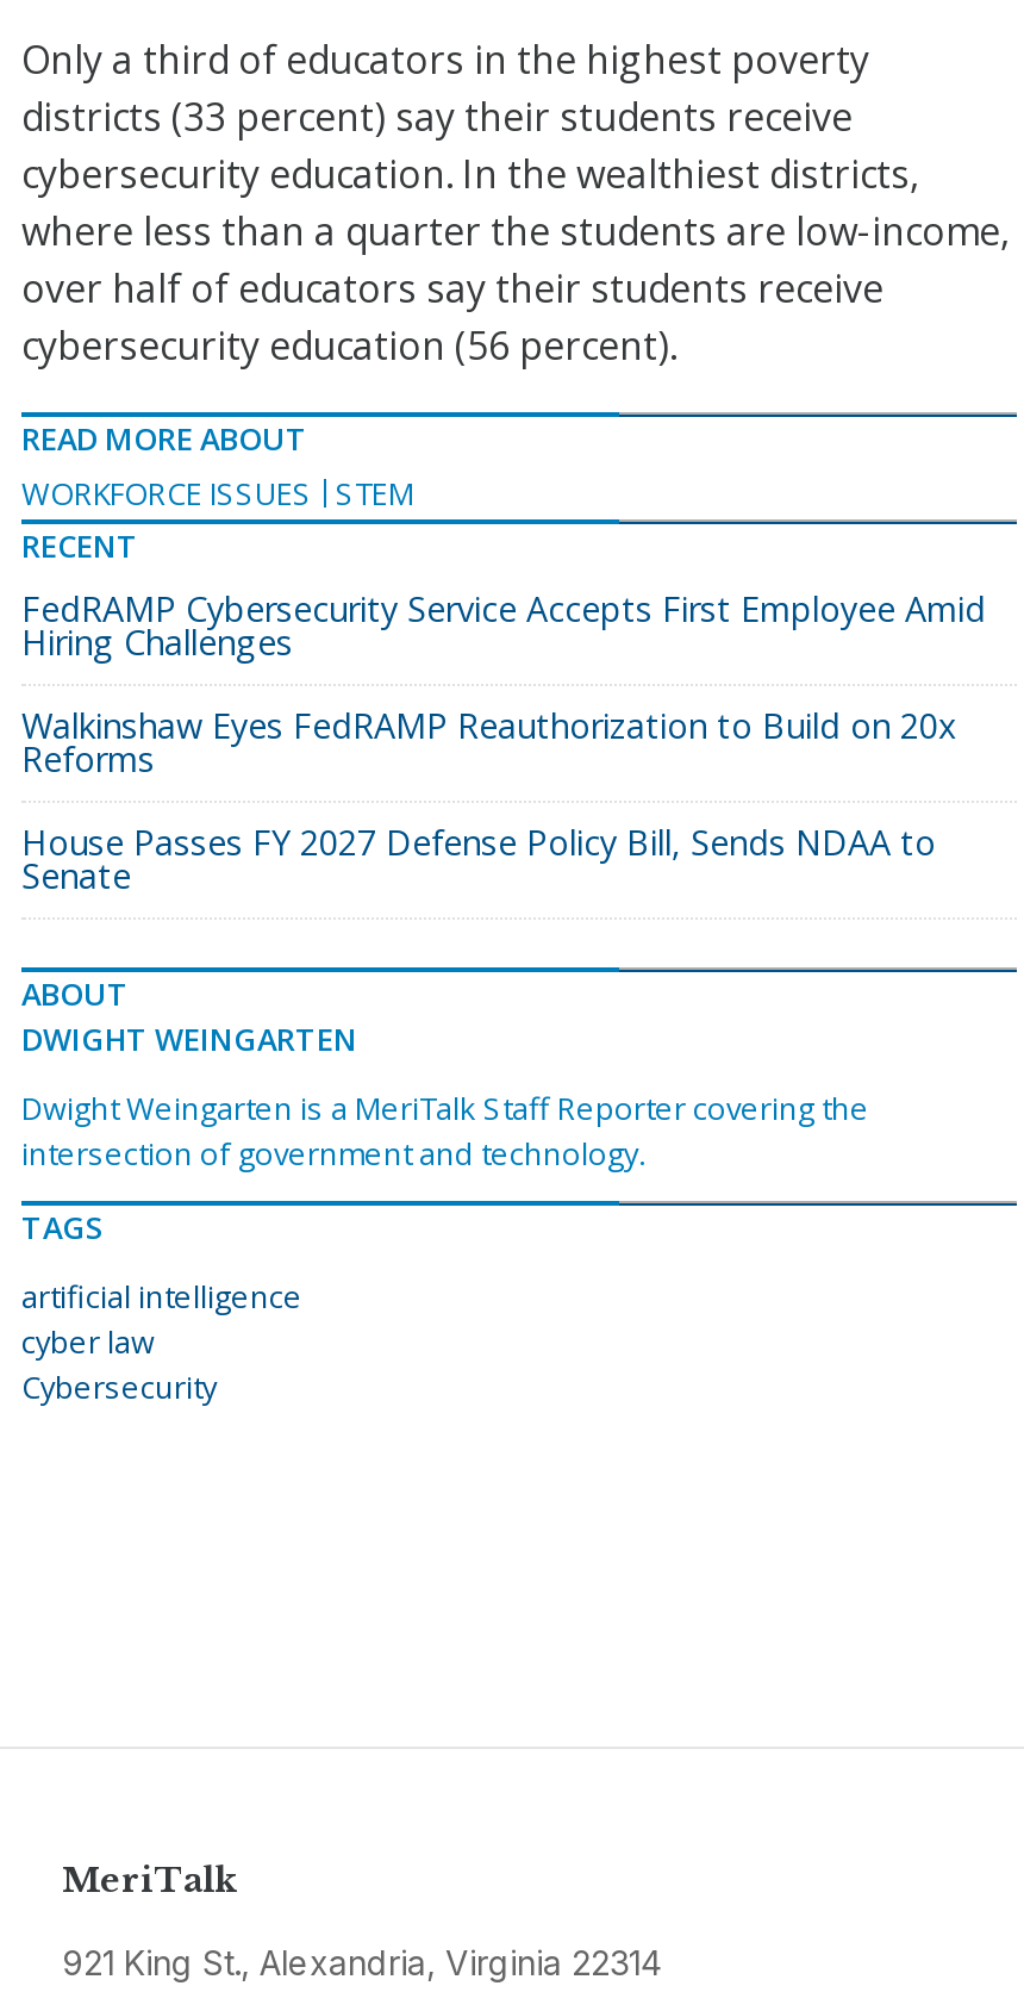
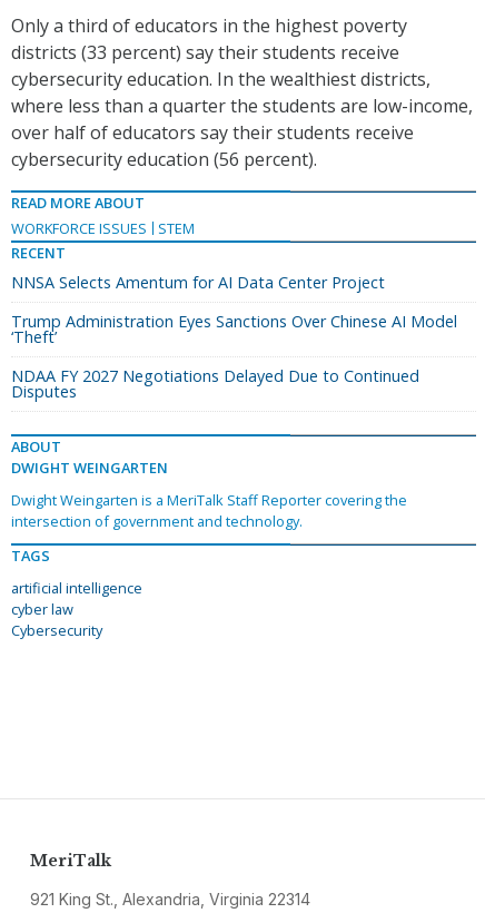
[21,586,986,665] FedRAMP Cybersecurity Service Accepts First Employee Amid | Hiring Challenges -> [11,272,385,293] NNSA Selects Amentum for AI Data Center Project
[21,703,957,782] Walkinshaw Eyes FedRAMP Reauthorization to Build on 20x | Reforms -> [11,311,457,347] Trump Administration Eyes Sanctions Over Chinese AI Model | ‘Theft’
[21,820,936,899] House Passes FY 2027 Defense Policy Bill, Sends NDAA to | Senate -> [11,365,419,402] NDAA FY 2027 Negotiations Delayed Due to Continued | Disputes

